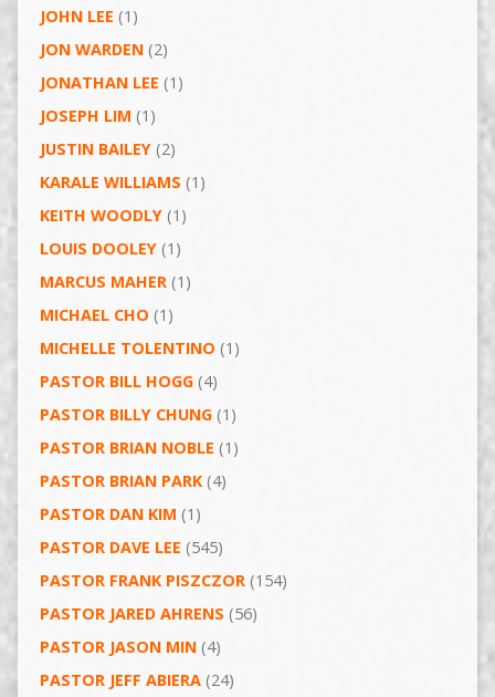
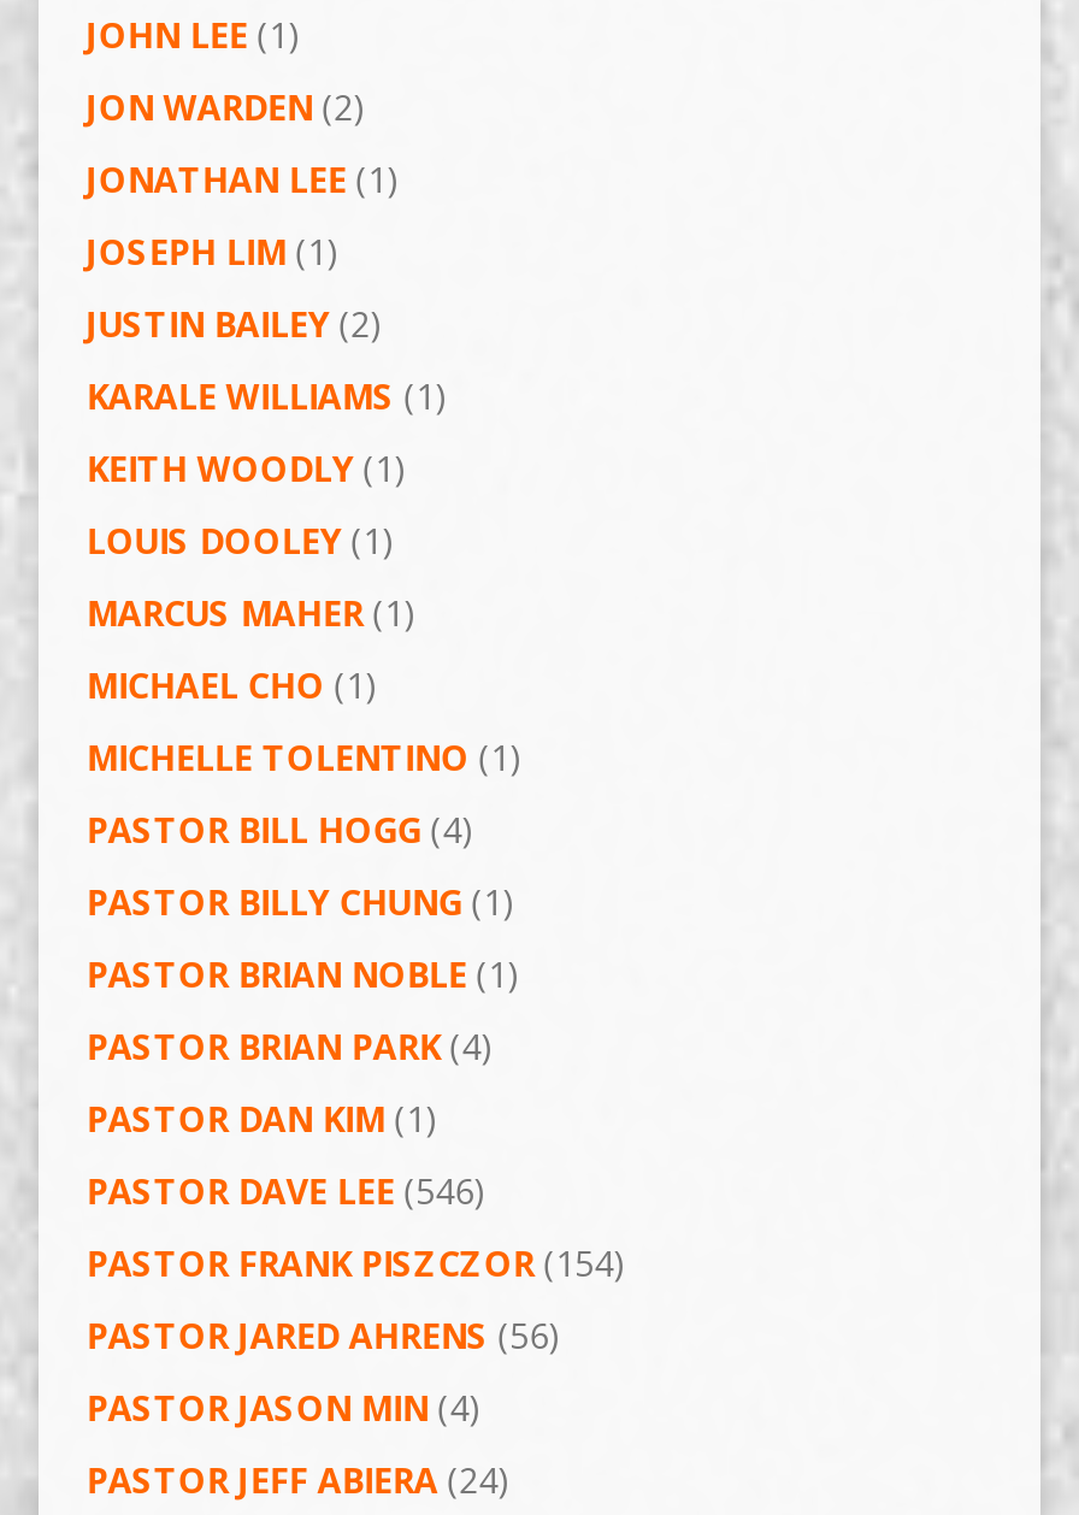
[39,537,223,558] PASTOR DAVE LEE (545) -> [86,1169,486,1215] PASTOR DAVE LEE (546)

